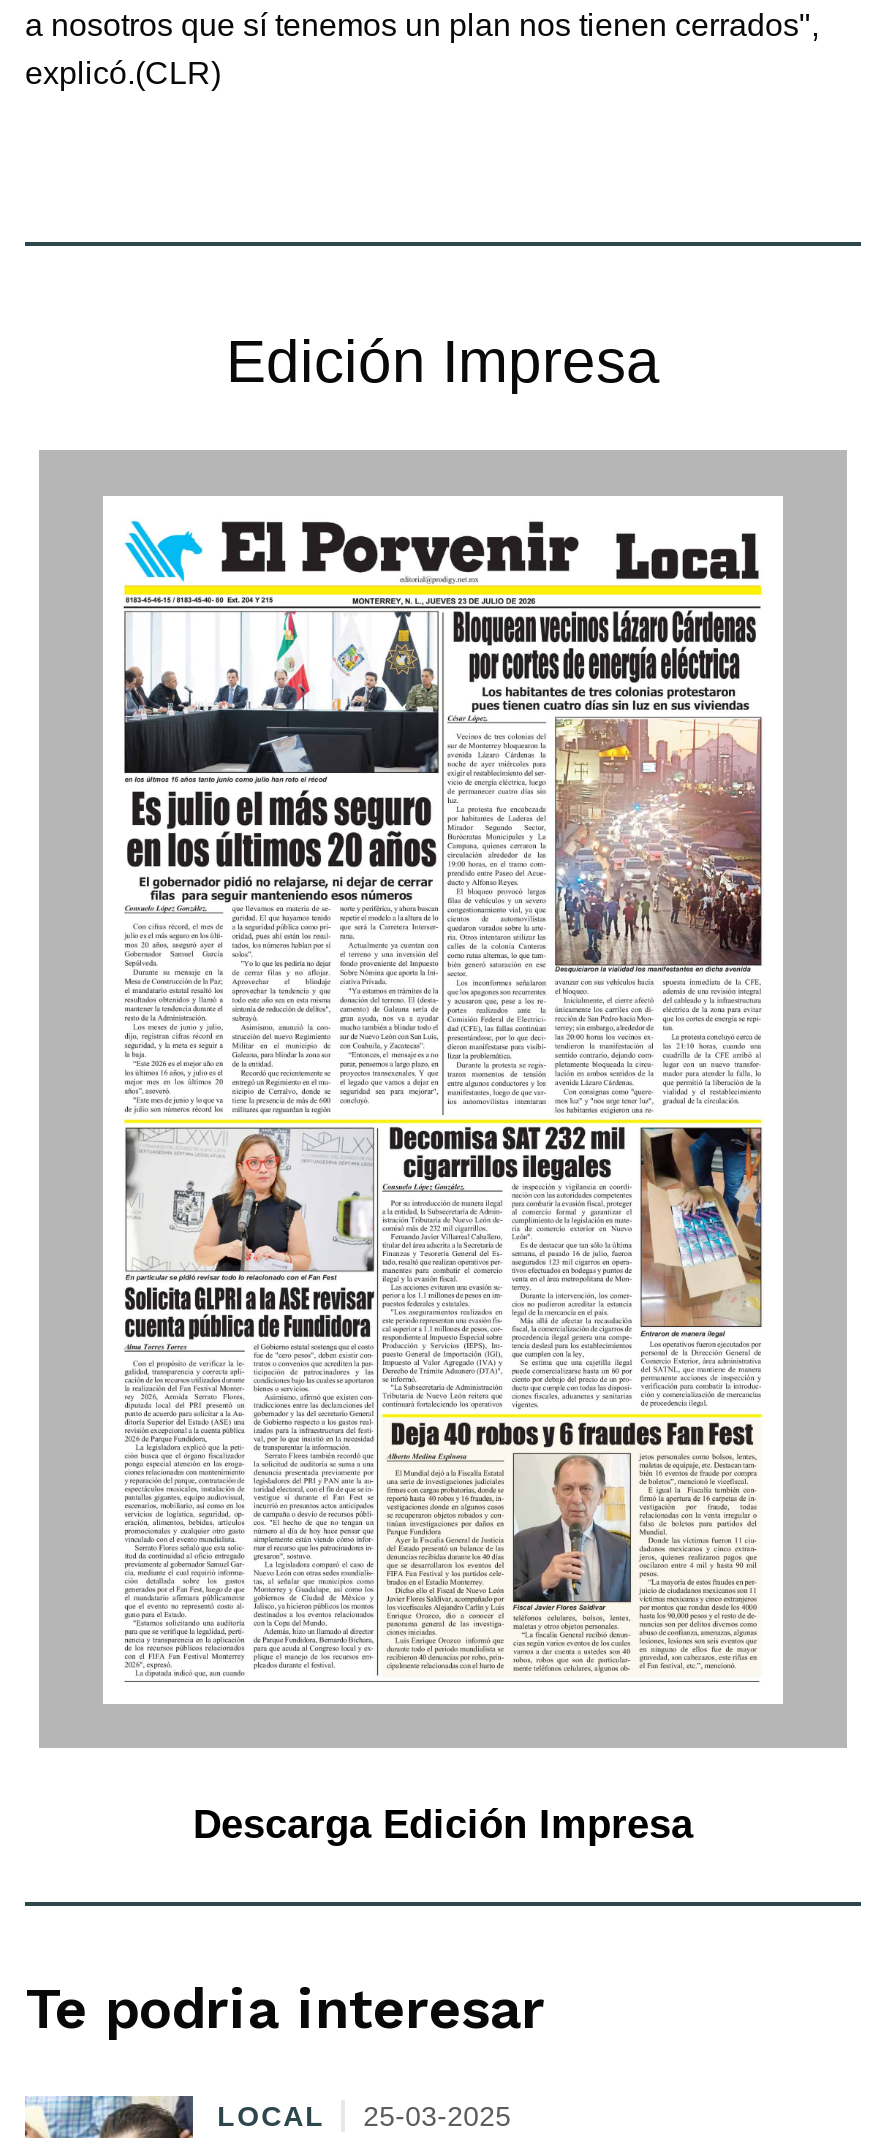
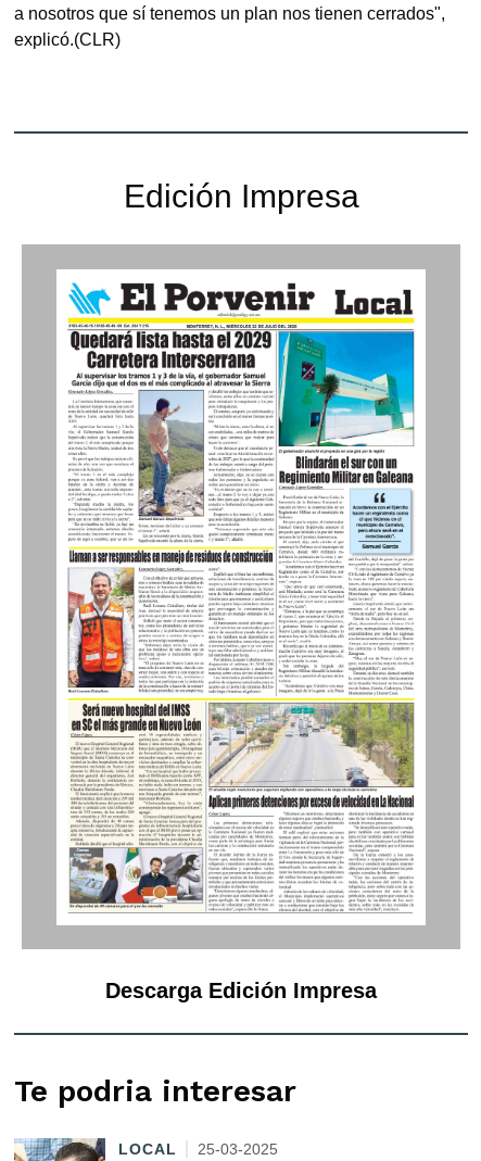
[121,596,763,1678] [image] -> [67,324,415,911] [image]

